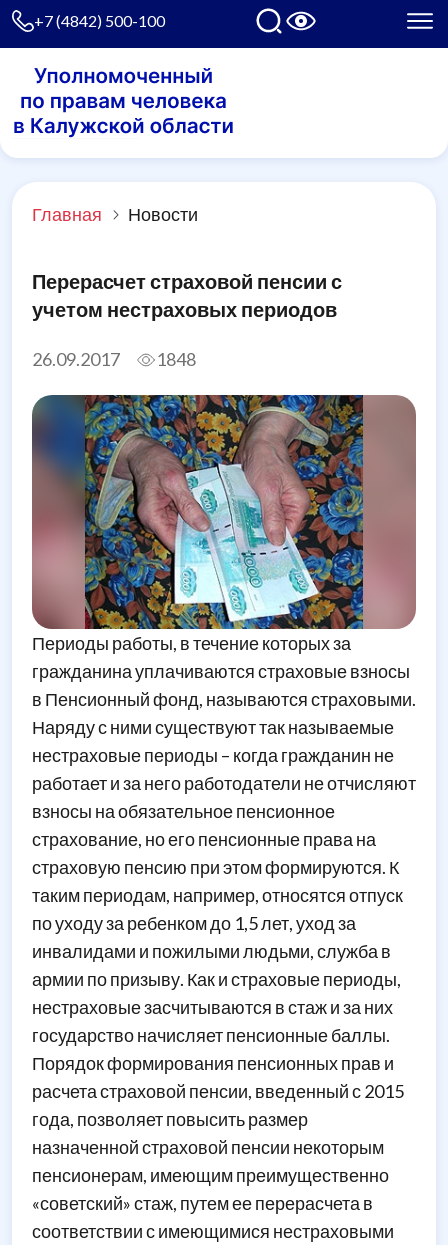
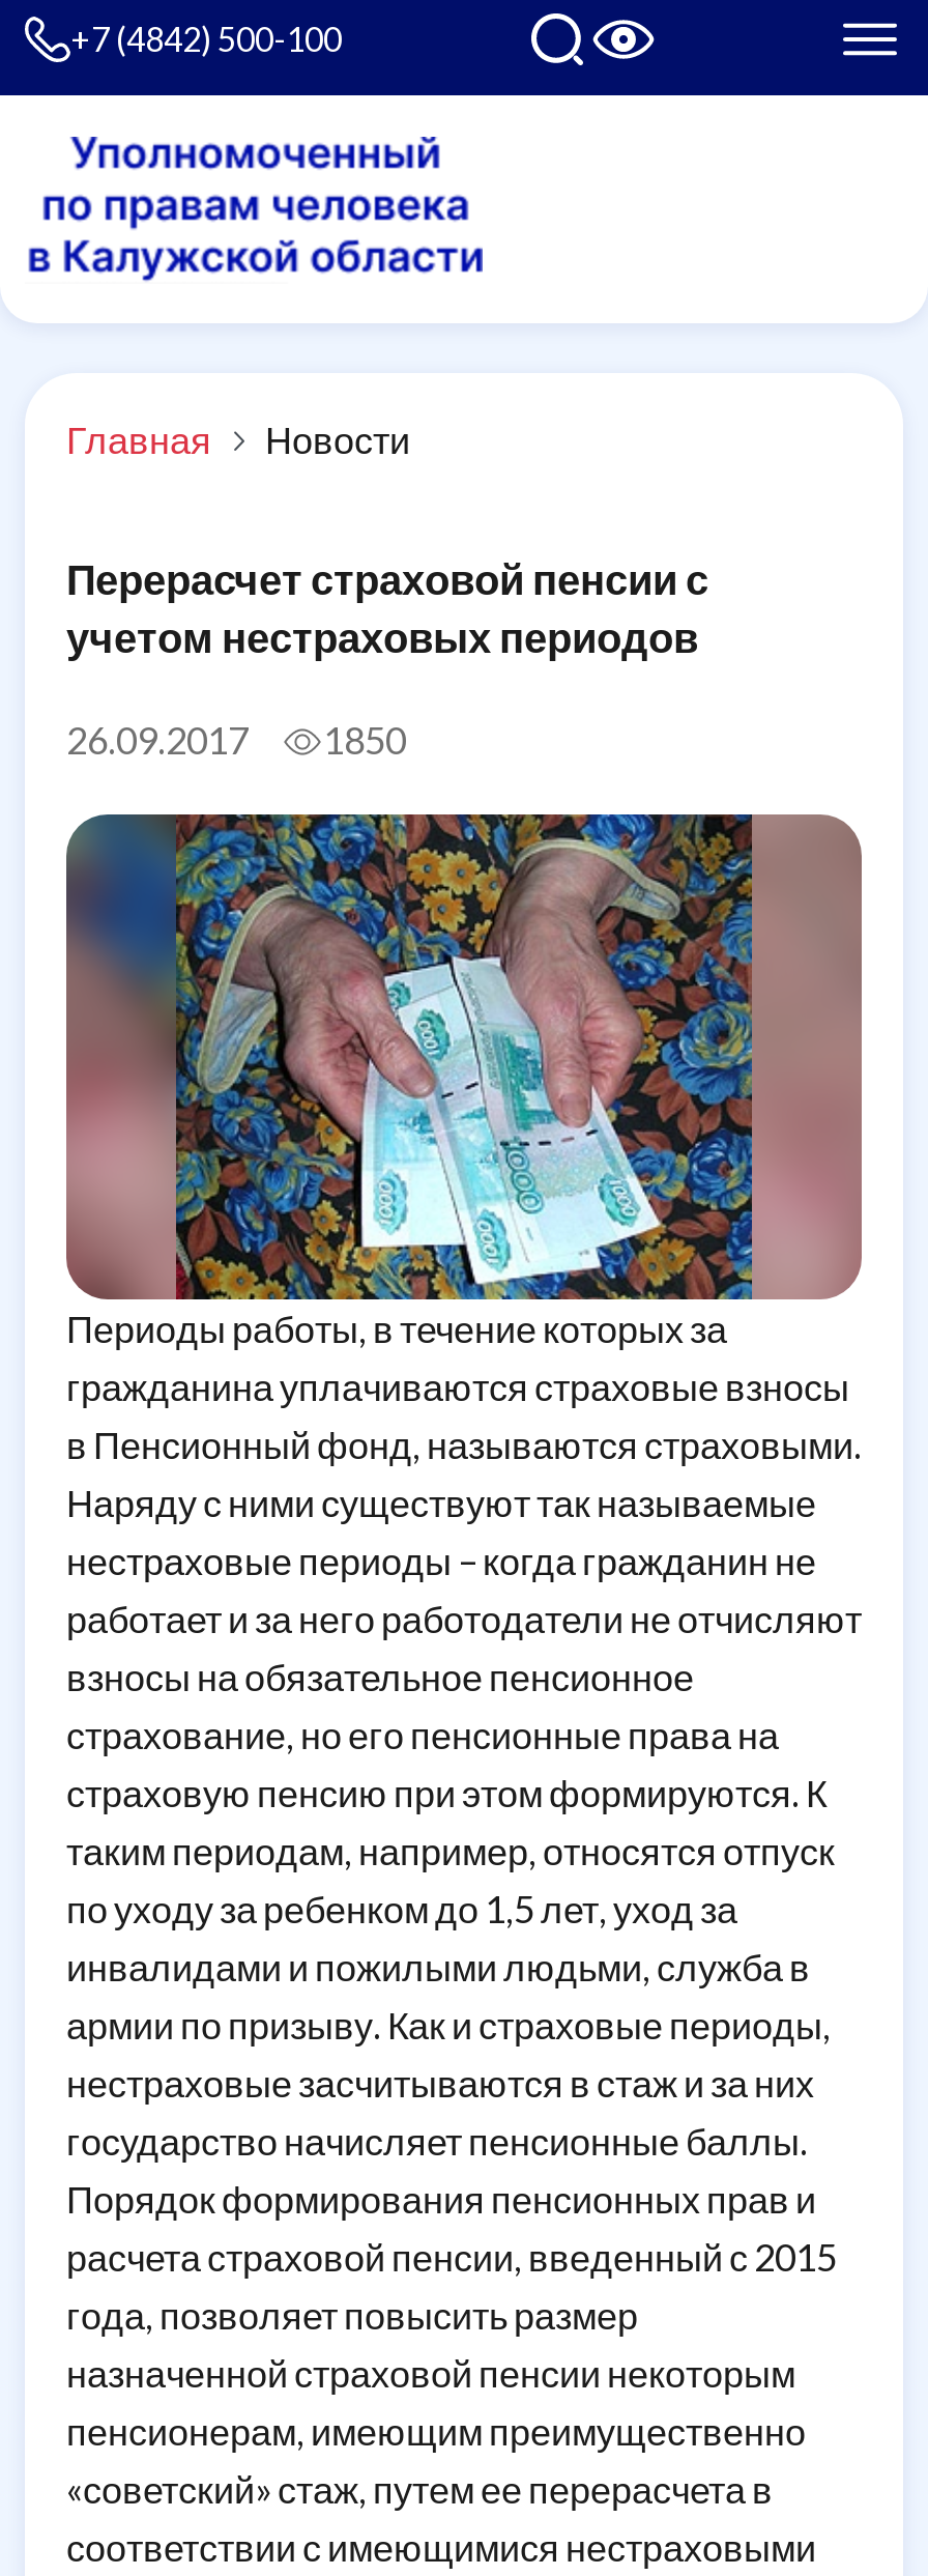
[32,348,196,370] 26.09.2017 1848 -> [66,717,406,762] 26.09.2017 1850

